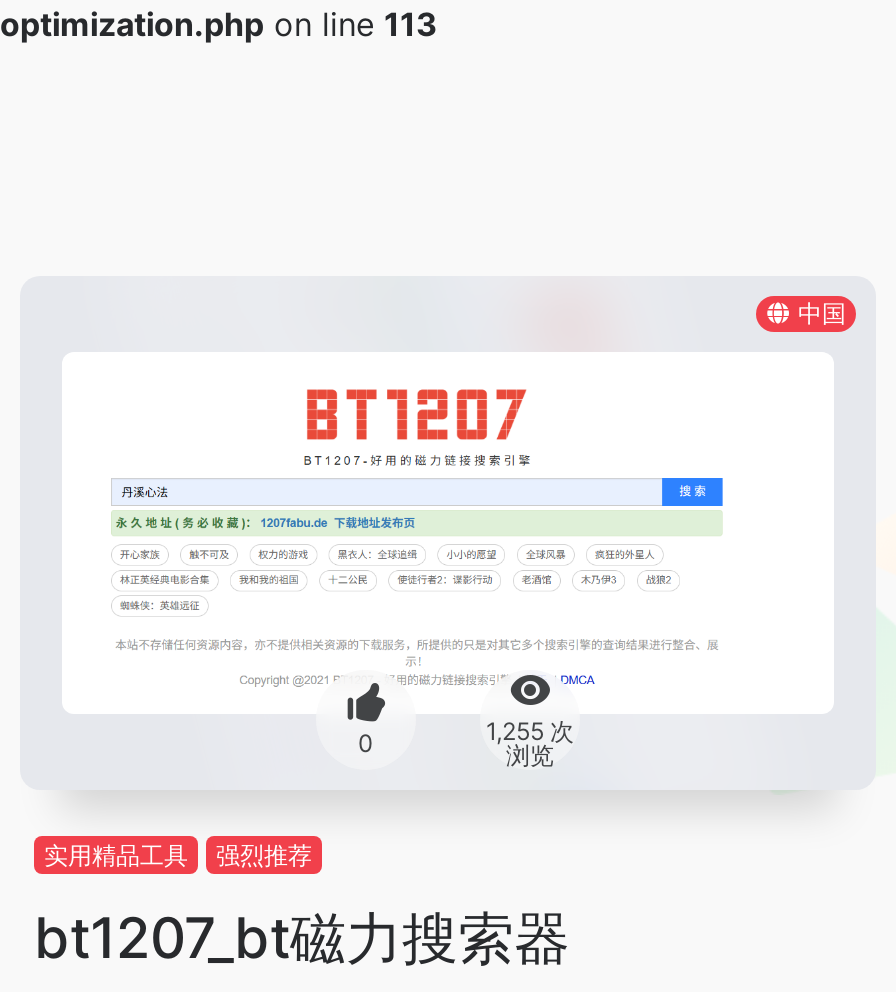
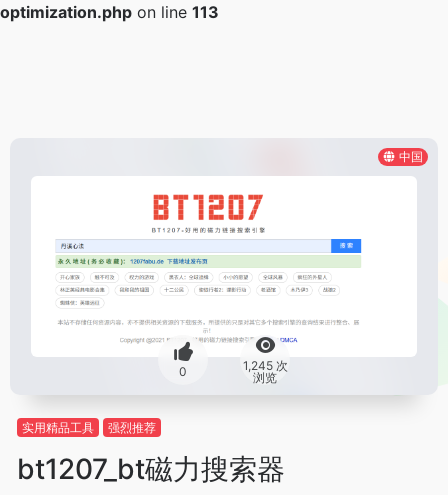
[486,717,574,747] 1,255 次 -> [242,358,287,373] 1,245 次

